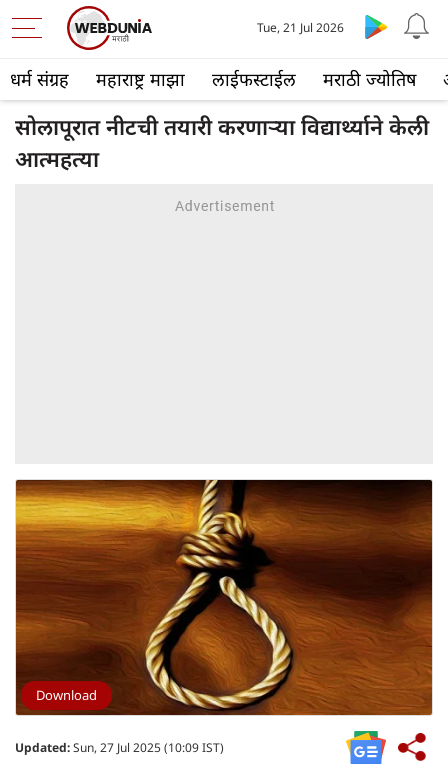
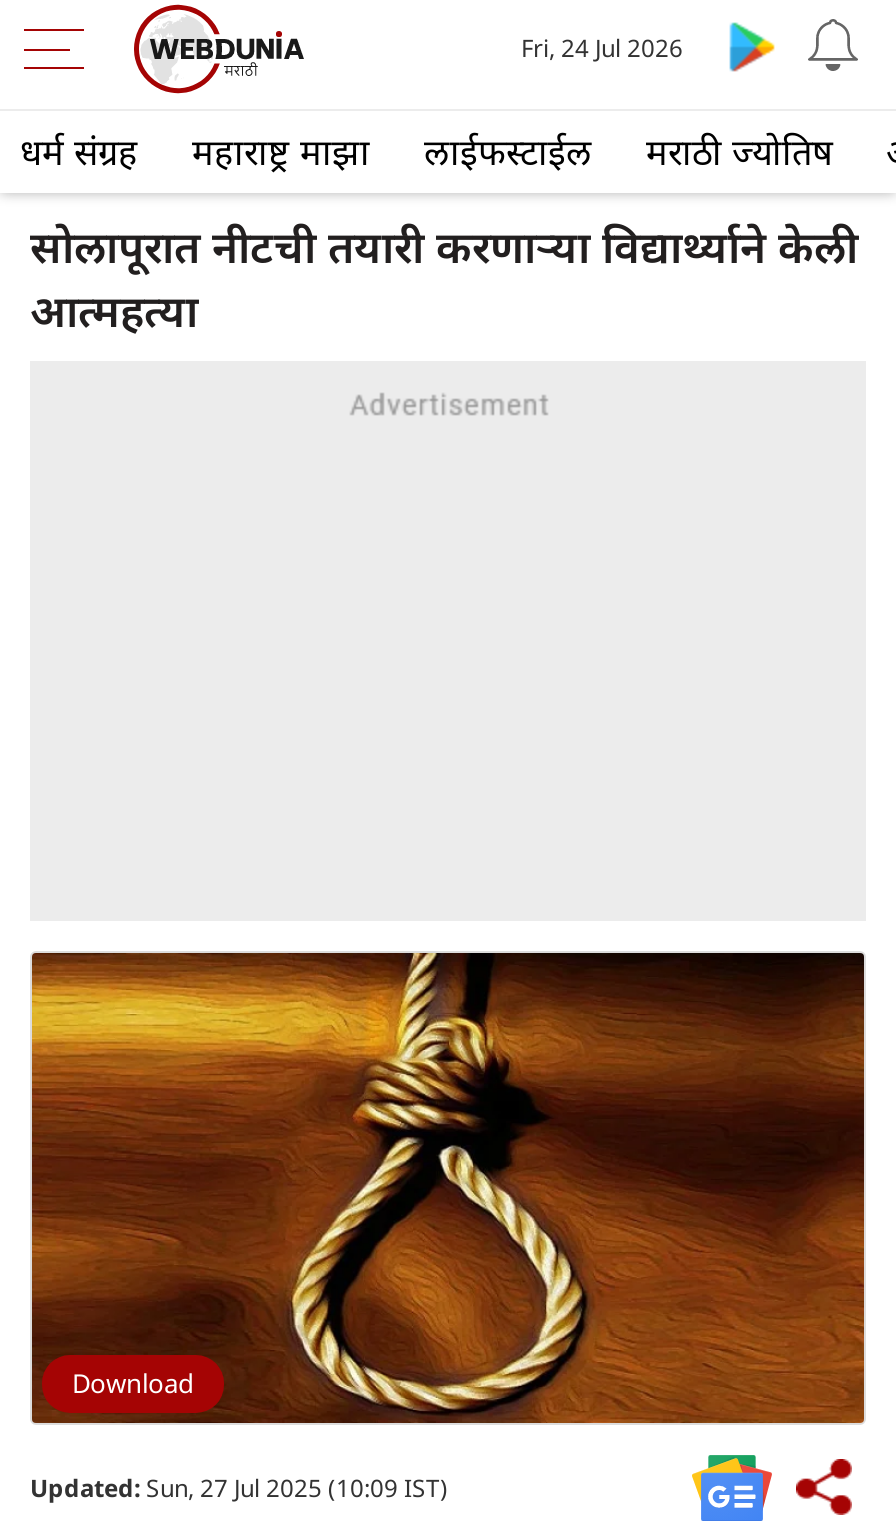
[257,19,344,36] Tue, 21 Jul 2026 -> [521,31,683,65] Fri, 24 Jul 2026

